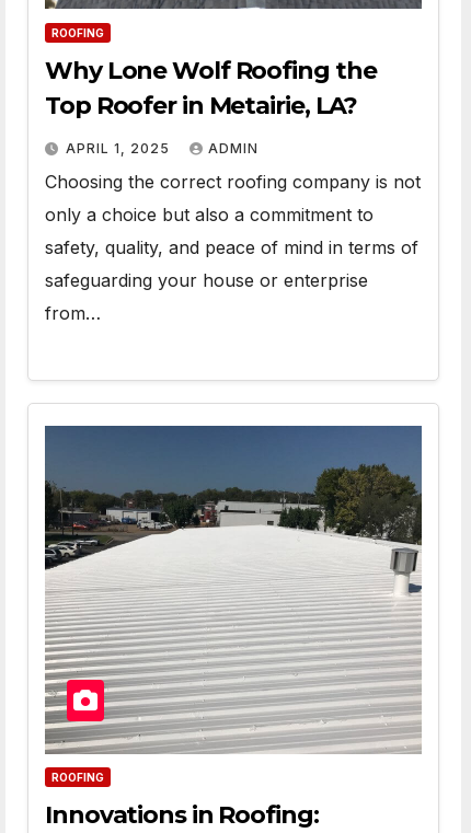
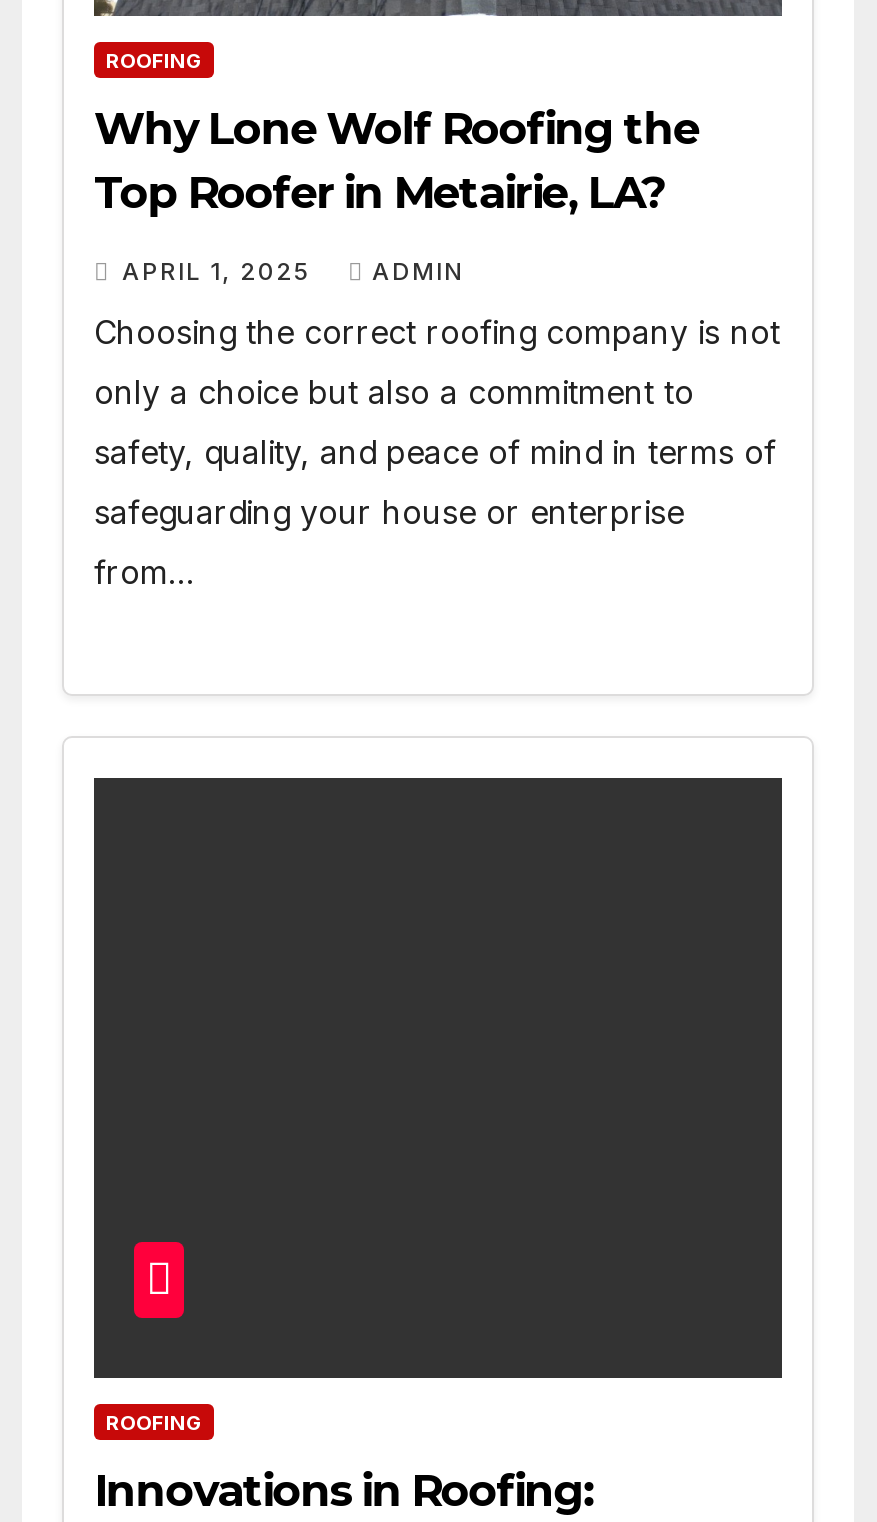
[45,426,422,754] [image] -> none

